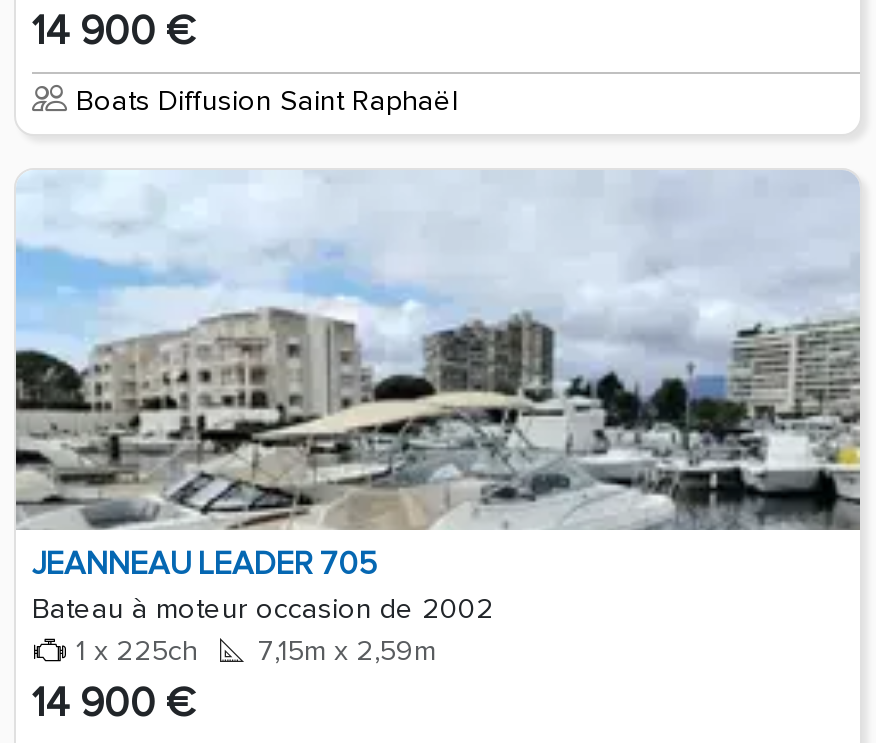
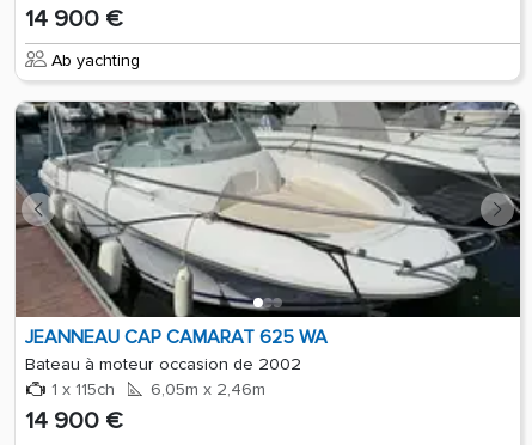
[76,85,458,119] Boats Diffusion Saint Raphaël -> [51,51,140,71] Ab yachting
[14,170,860,585] [image] | JEANNEAU LEADER 705 -> [14,100,521,350] [image] | JEANNEAU CAP CAMARAT 625 WA
[68,635,198,669] 1 x 225ch -> [47,380,115,400] 1 x 115ch
[250,635,436,669] 7,15m x 2,59m -> [146,380,265,400] 6,05m x 2,46m

